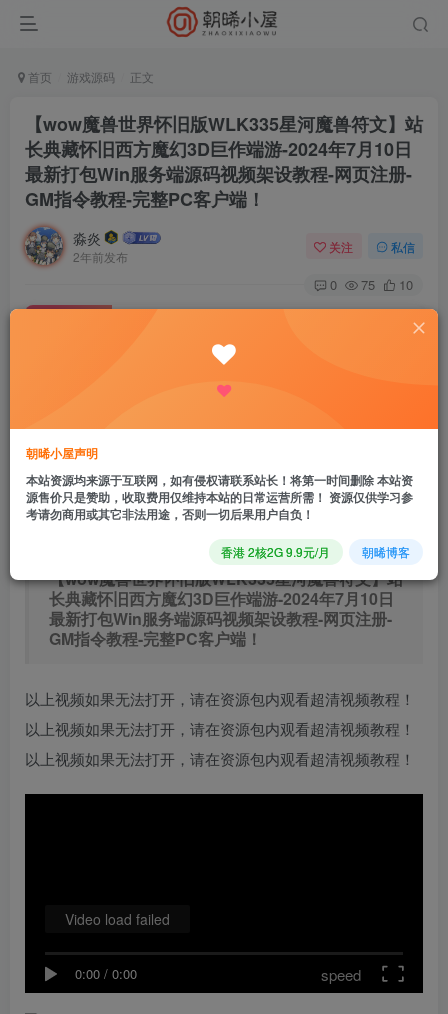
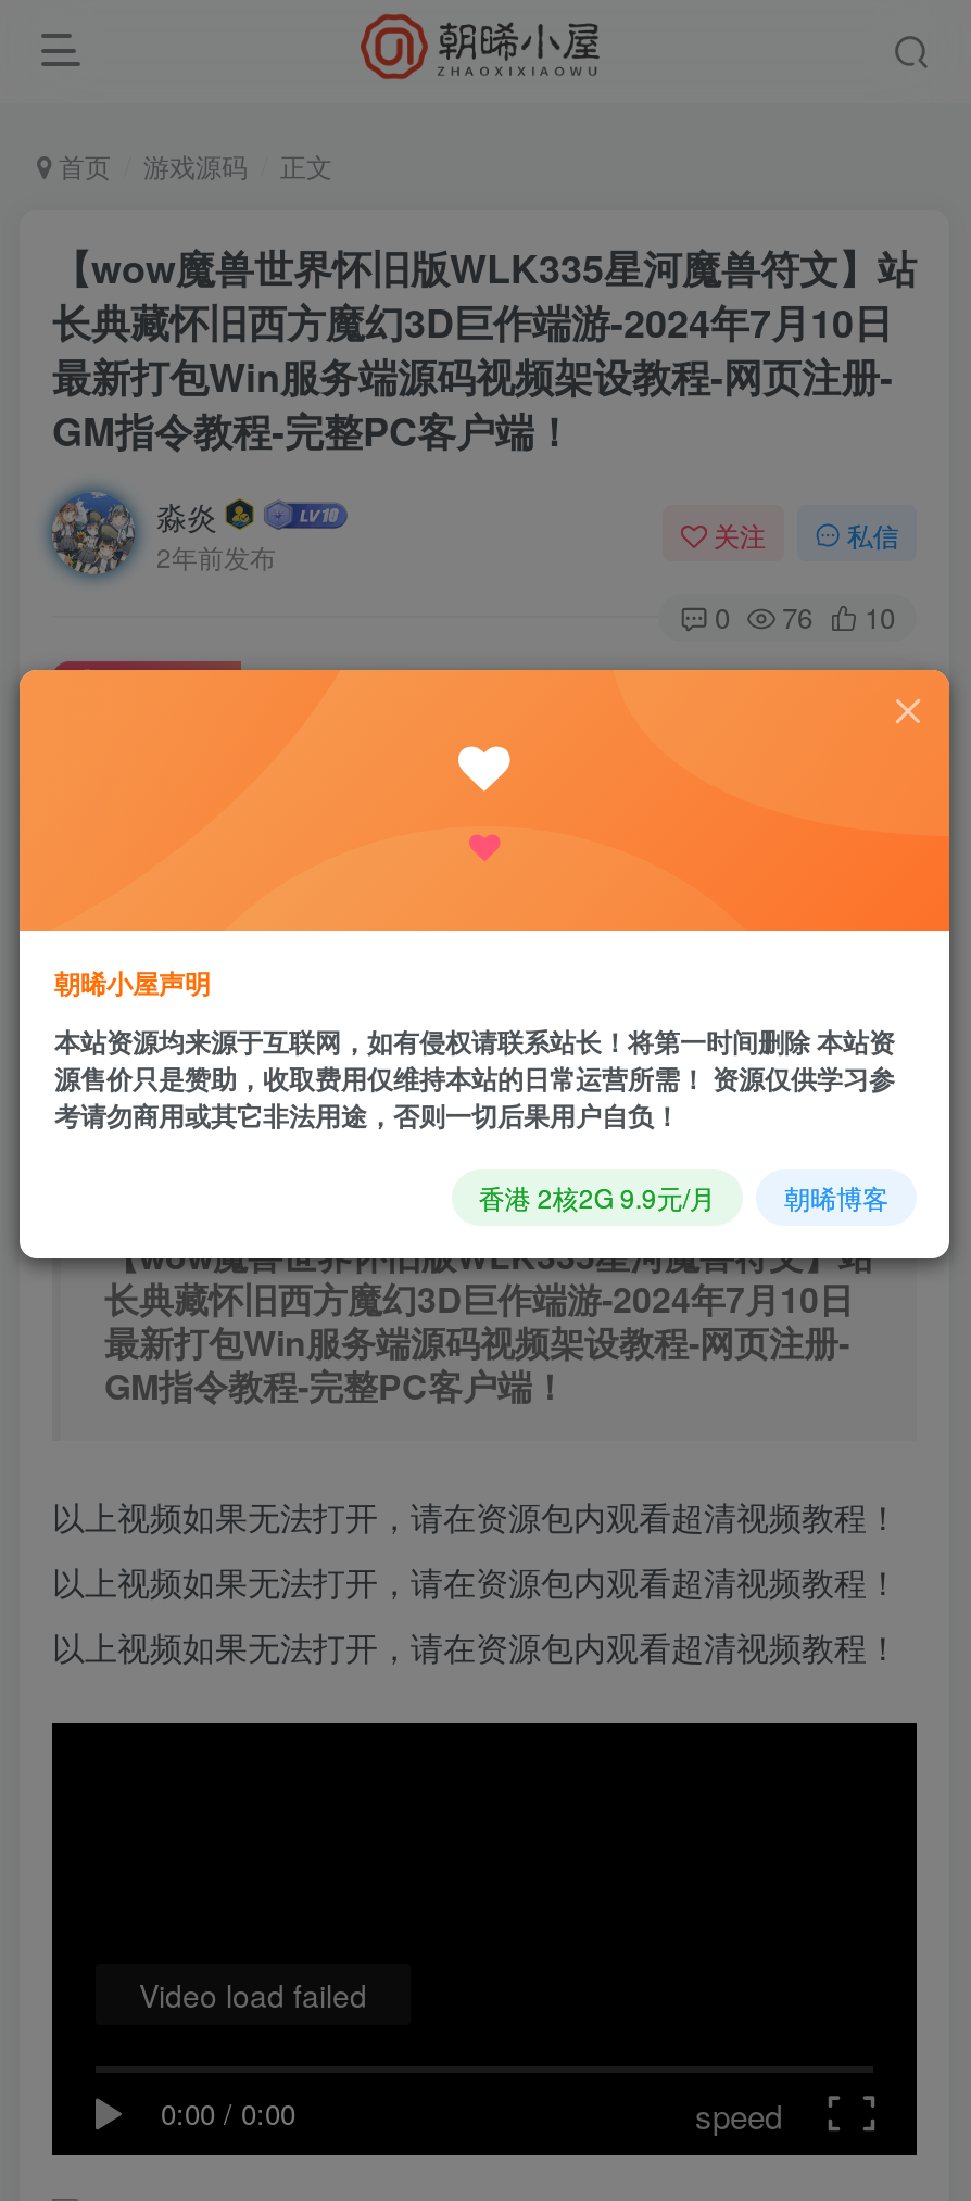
[330,275,413,294] 0 75 10 -> [715,596,895,637] 0 76 10

